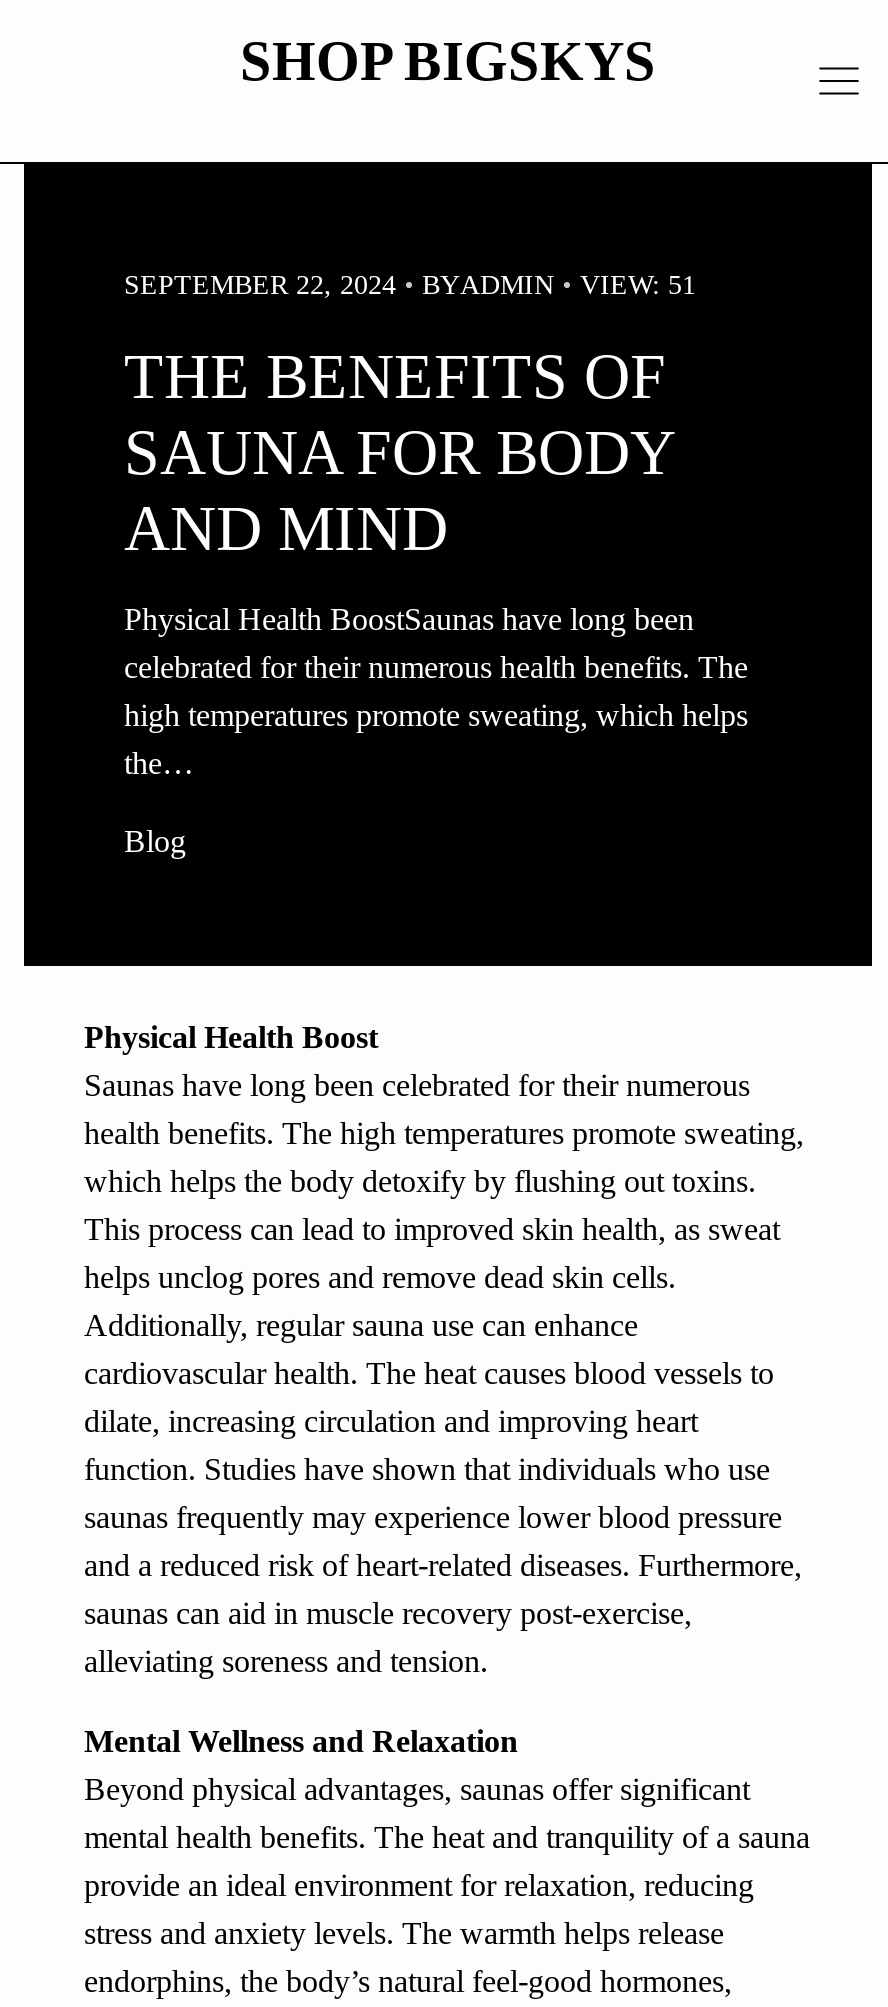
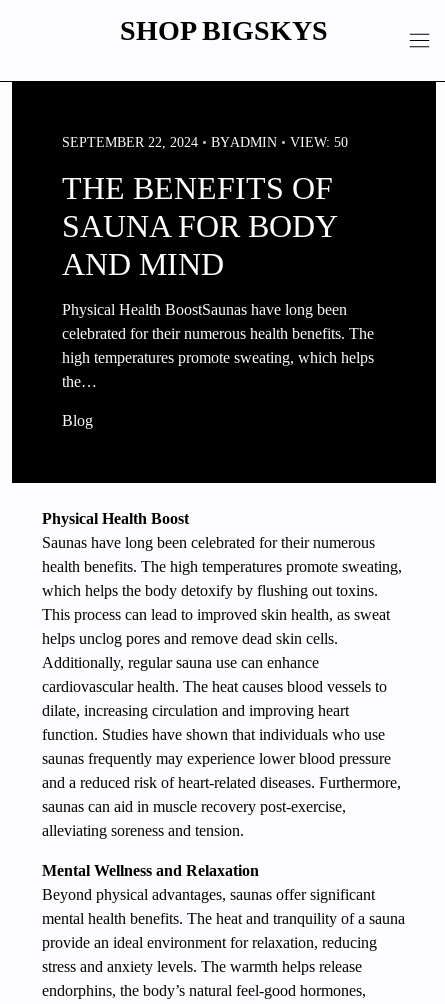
[124,270,696,300] SEPTEMBER 22, 2024 BYADMIN VIEW: 51 -> [62,135,348,150] SEPTEMBER 22, 2024 BYADMIN VIEW: 50

